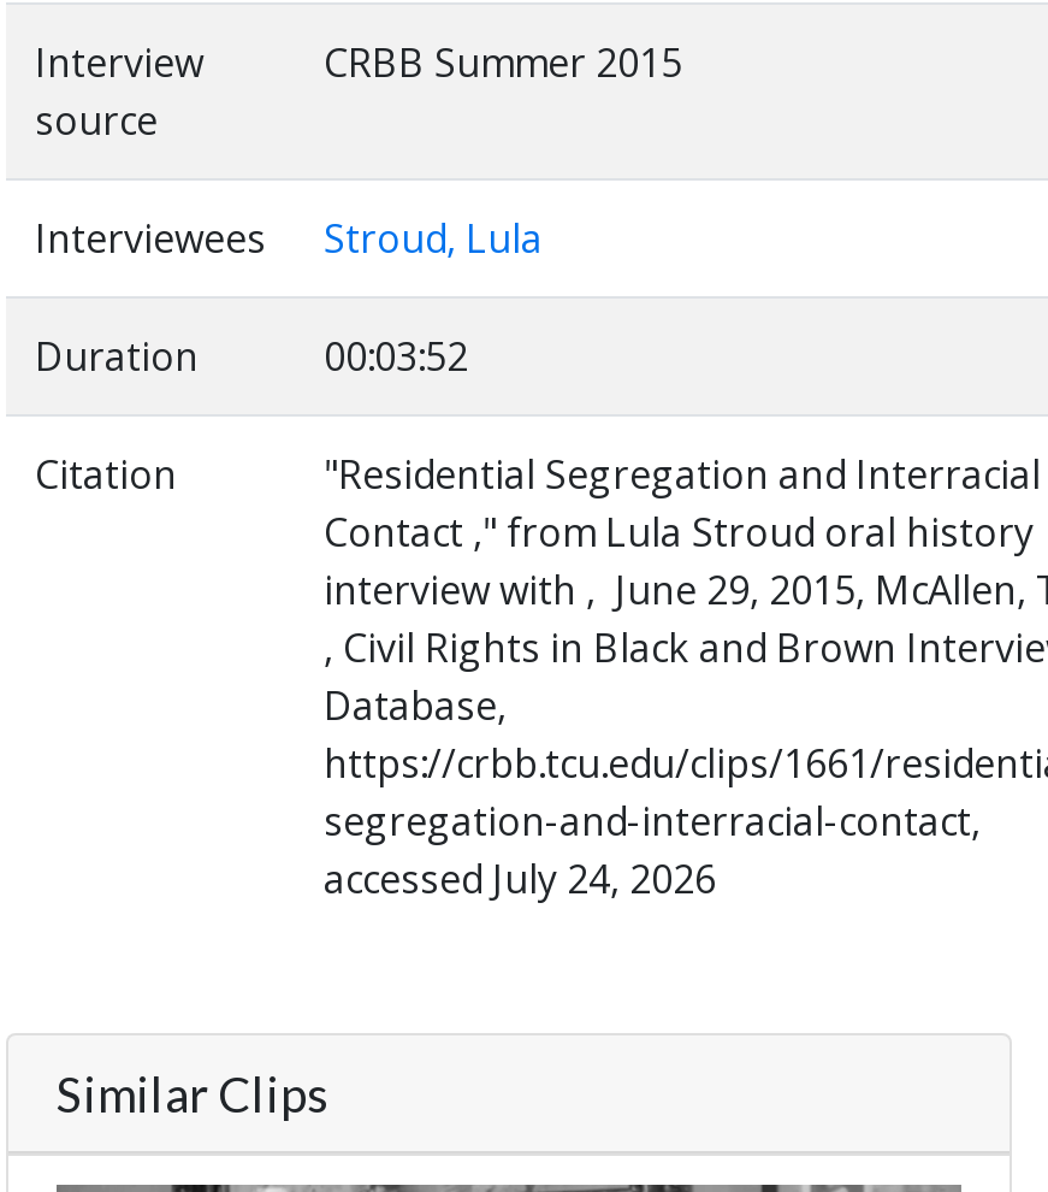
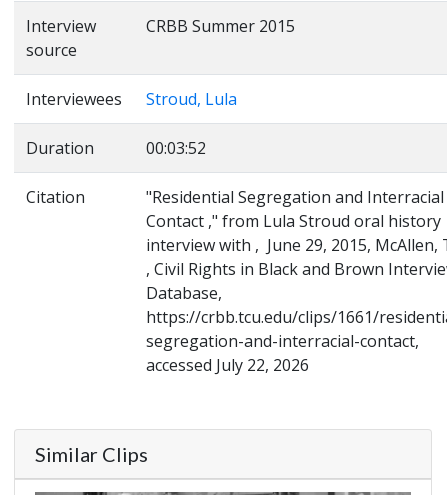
[324,852,716,905] accessed July 24, 2026 -> [146,354,309,376] accessed July 22, 2026

